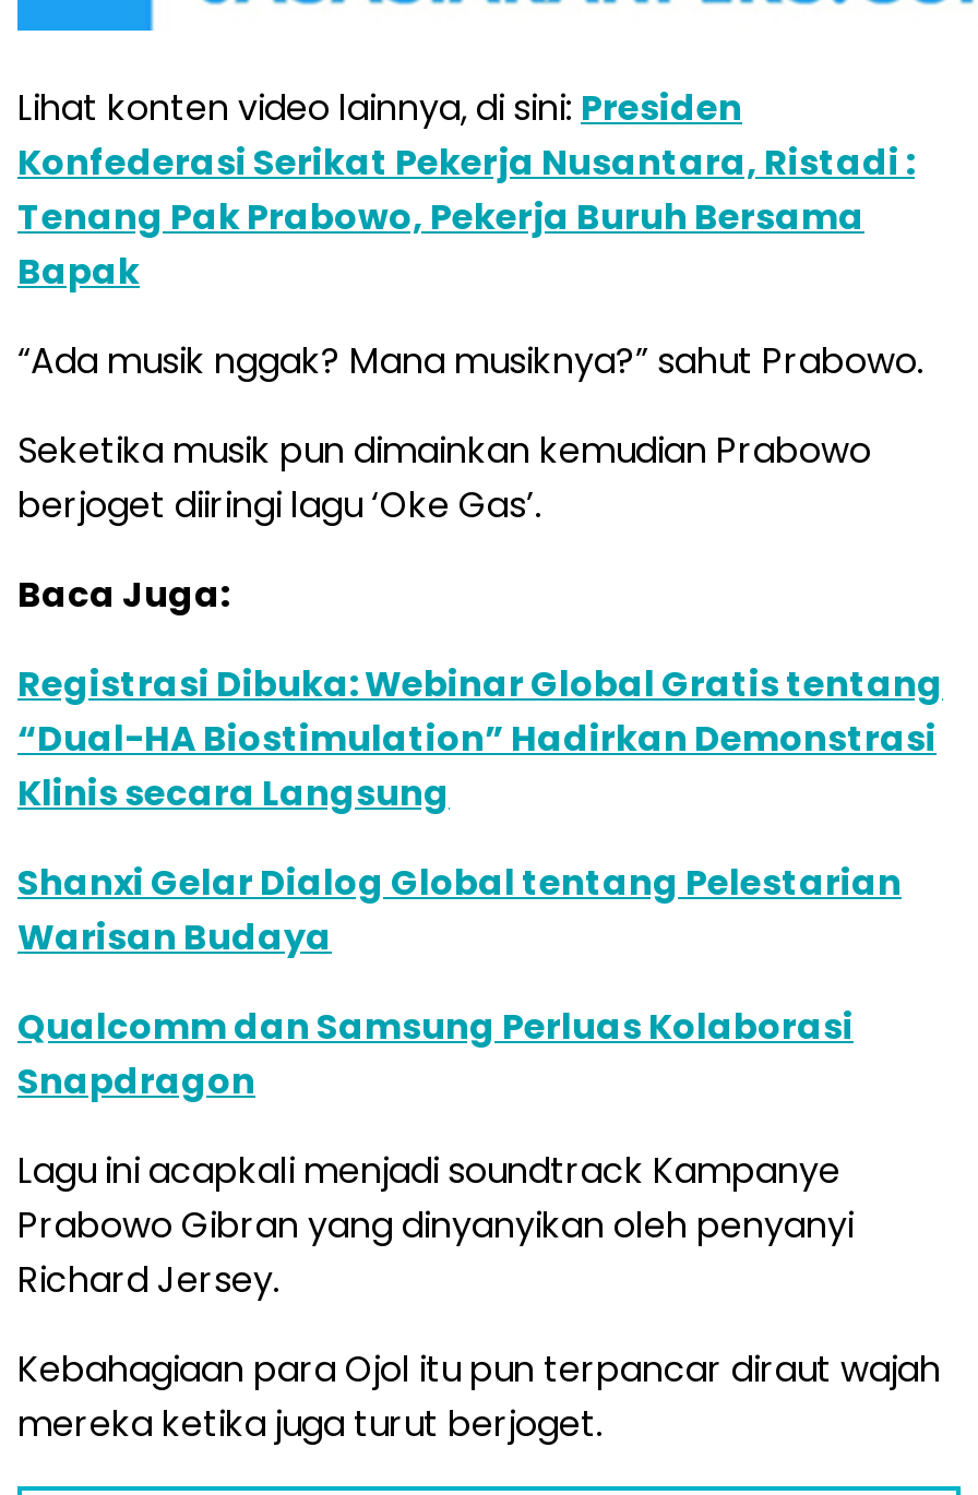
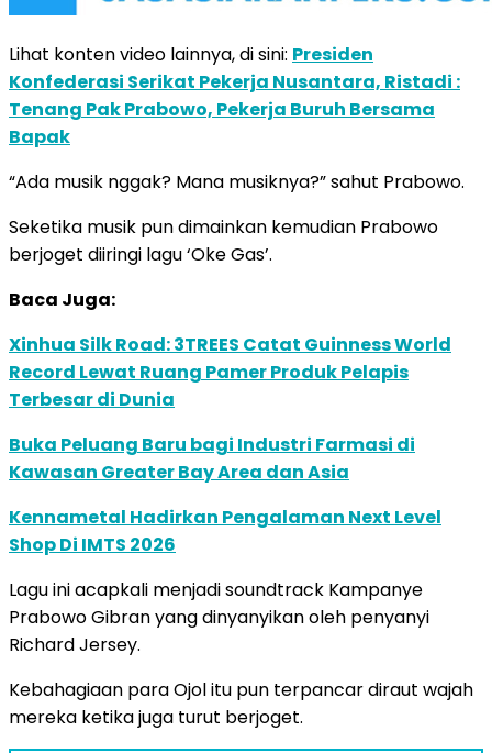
[17,659,943,818] Registrasi Dibuka: Webinar Global Gratis tentang | “Dual-HA Biostimulation” Hadirkan Demonstrasi | Klinis secara Langsung -> [9,332,451,412] Xinhua Silk Road: 3TREES Catat Guinness World | Record Lewat Ruang Pamer Produk Pelapis | Terbesar di Dunia
[17,857,902,962] Shanxi Gelar Dialog Global tentang Pelestarian | Warisan Budaya -> [9,432,415,485] Buka Peluang Baru bagi Industri Farmasi di | Kawasan Greater Bay Area dan Asia
[17,1002,854,1106] Qualcomm dan Samsung Perluas Kolaborasi | Snapdragon -> [9,504,441,557] Kennametal Hadirkan Pengalaman Next Level | Shop Di IMTS 2026

